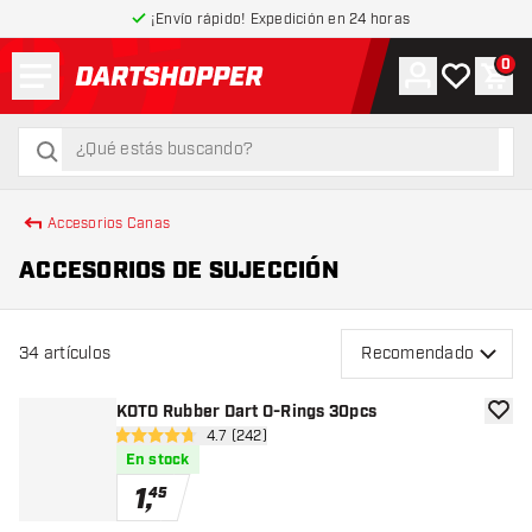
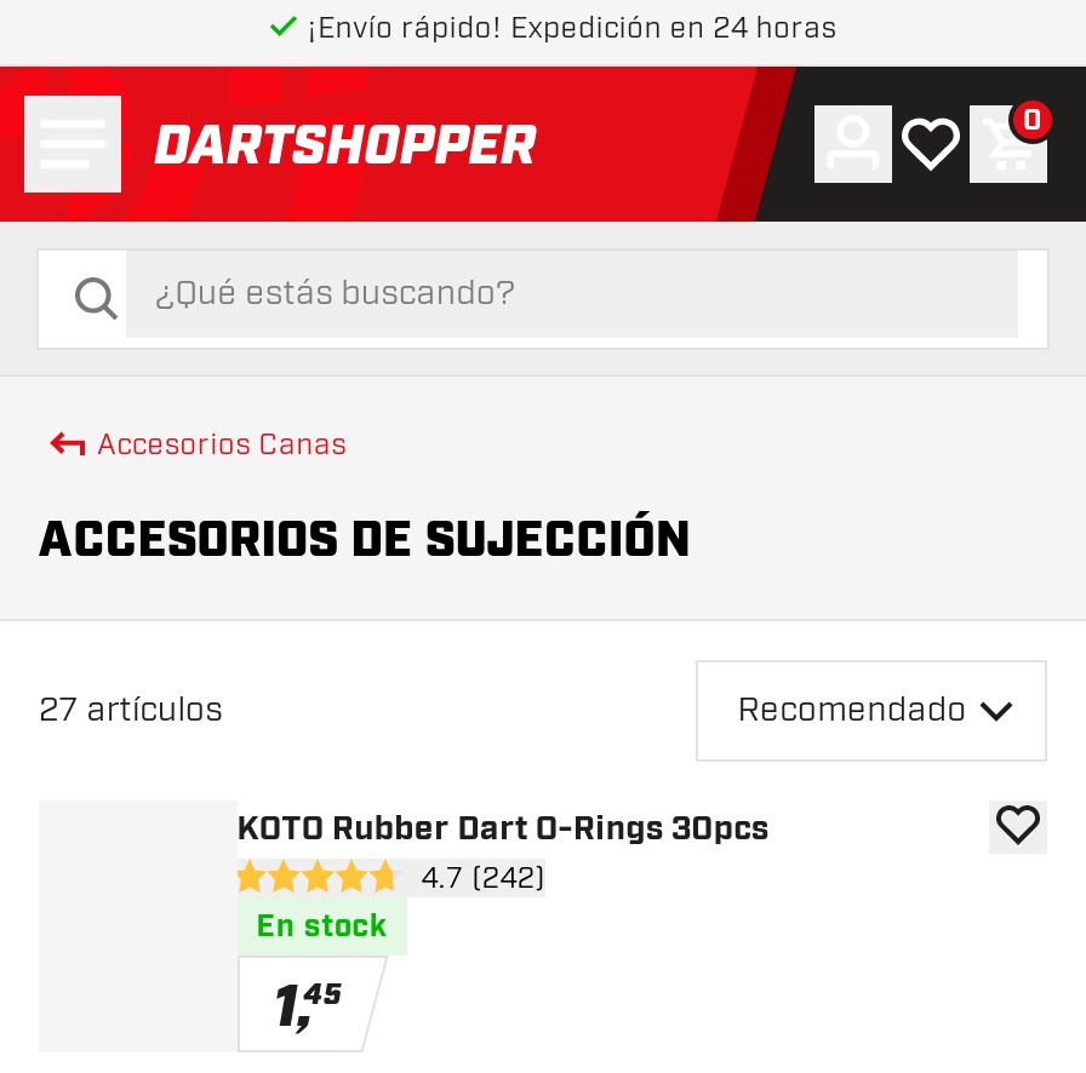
[19,343,110,363] 34 artículos -> [39,689,223,730] 27 artículos

